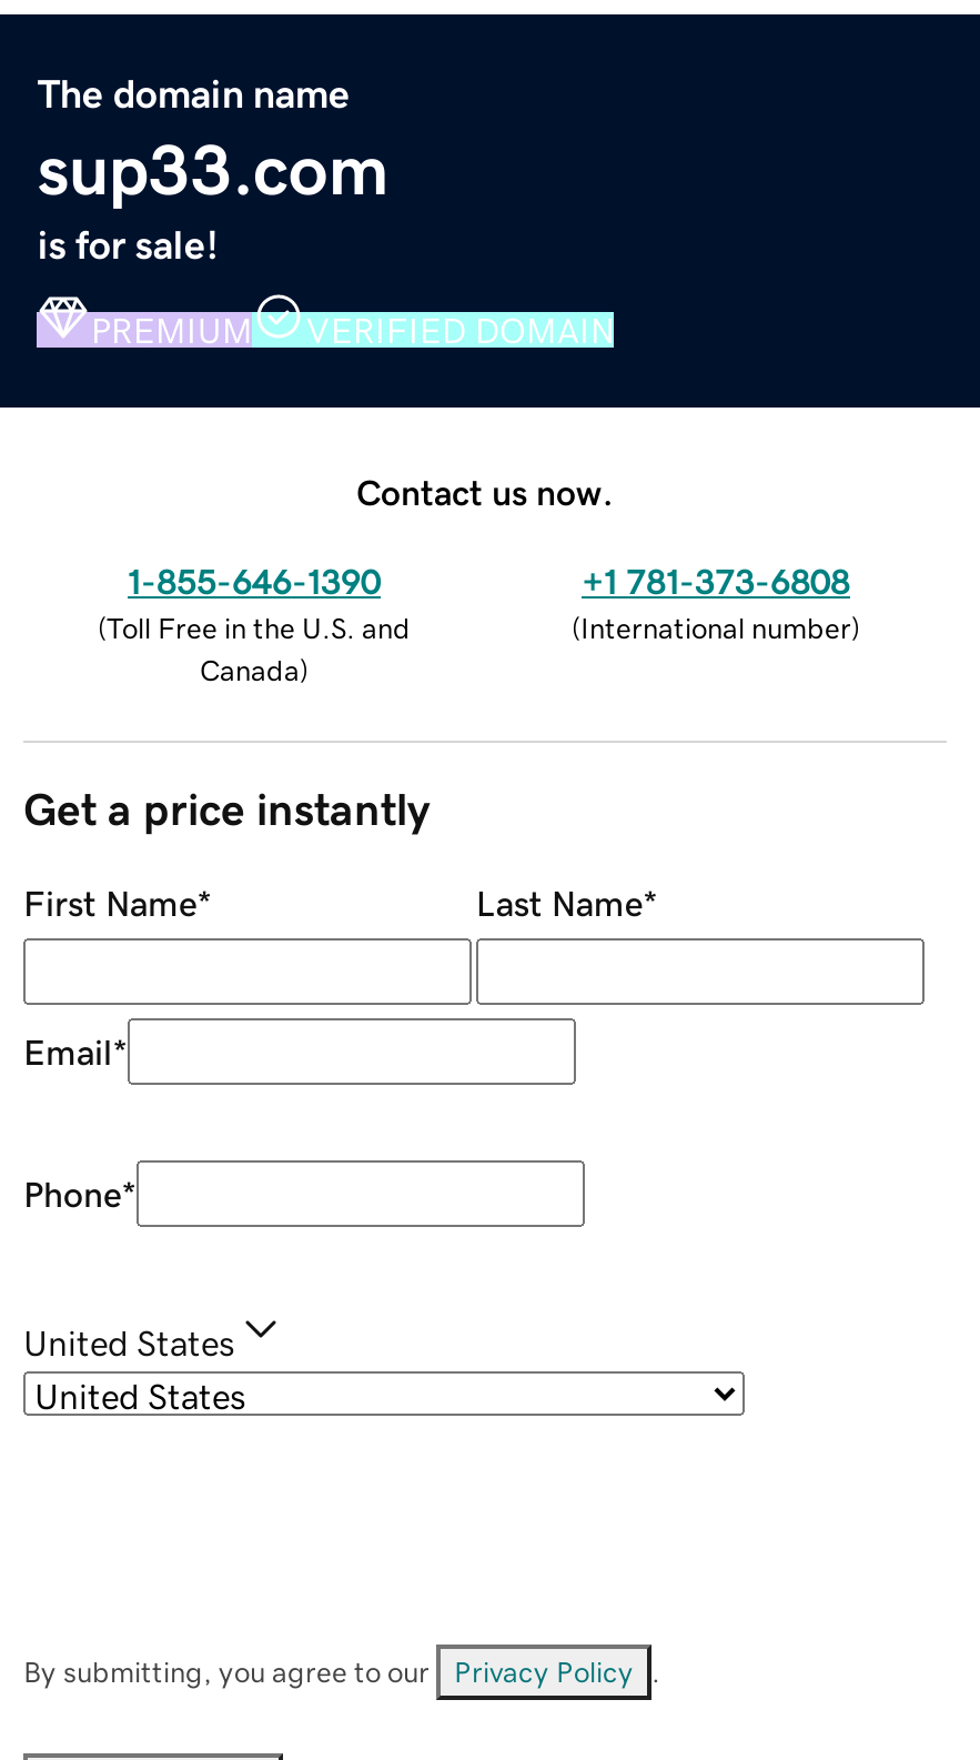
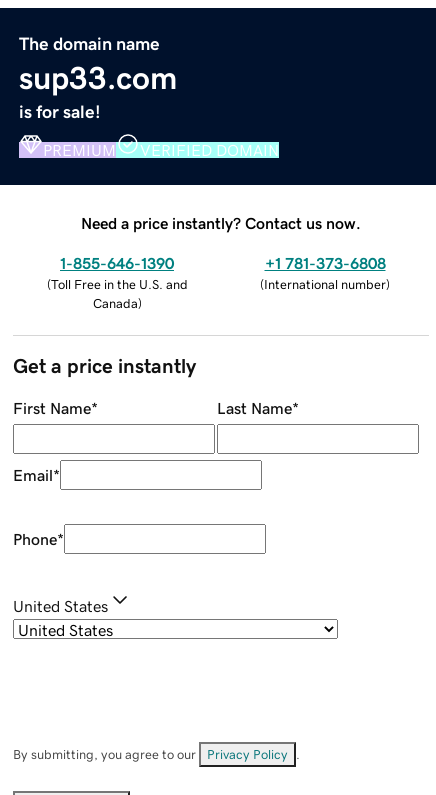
[356,473,614,509] Contact us now. -> [81,215,361,231] Need a price instantly? Contact us now.

